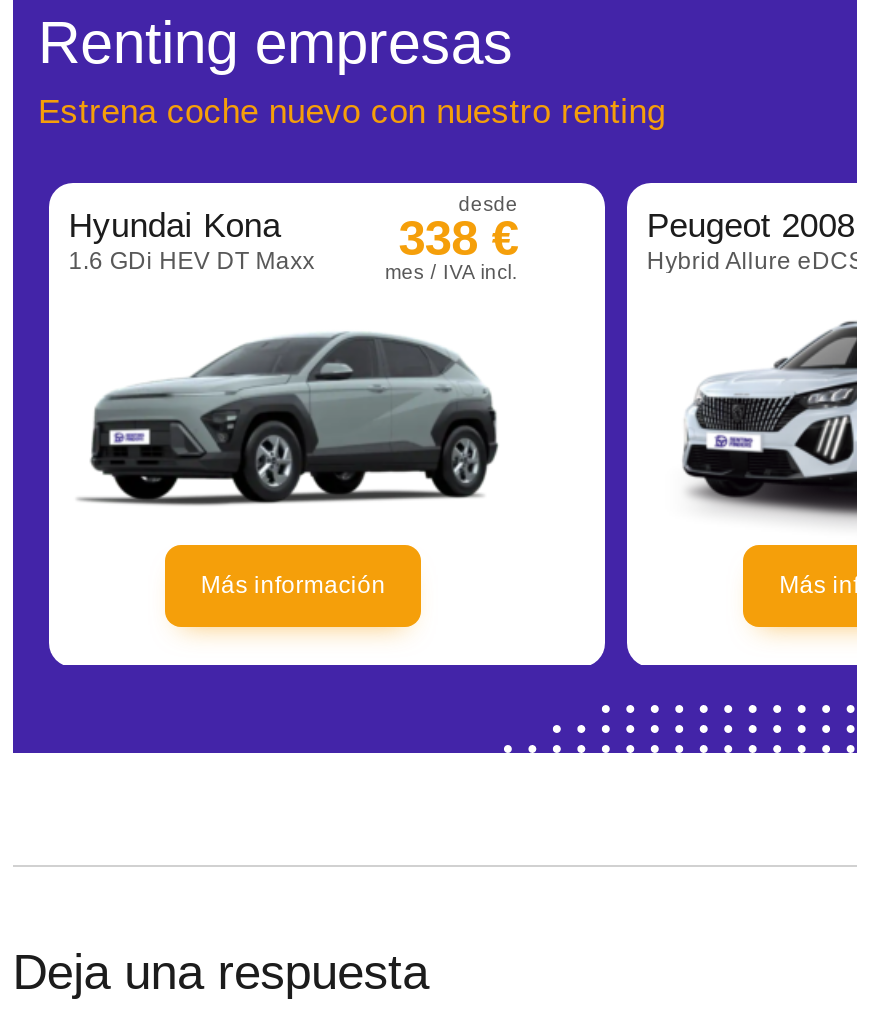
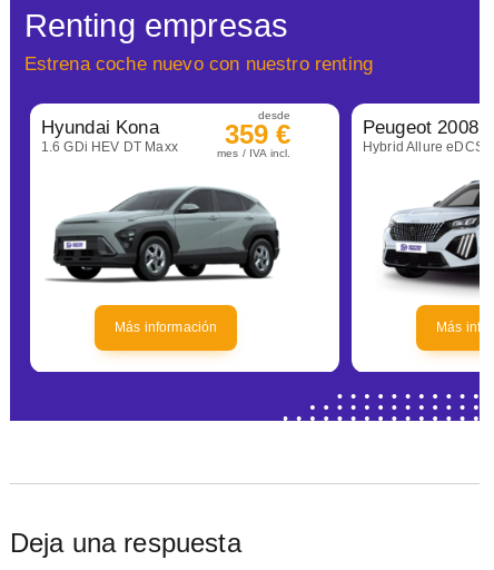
[398,211,518,265] 338 € -> [224,119,291,149] 359 €

